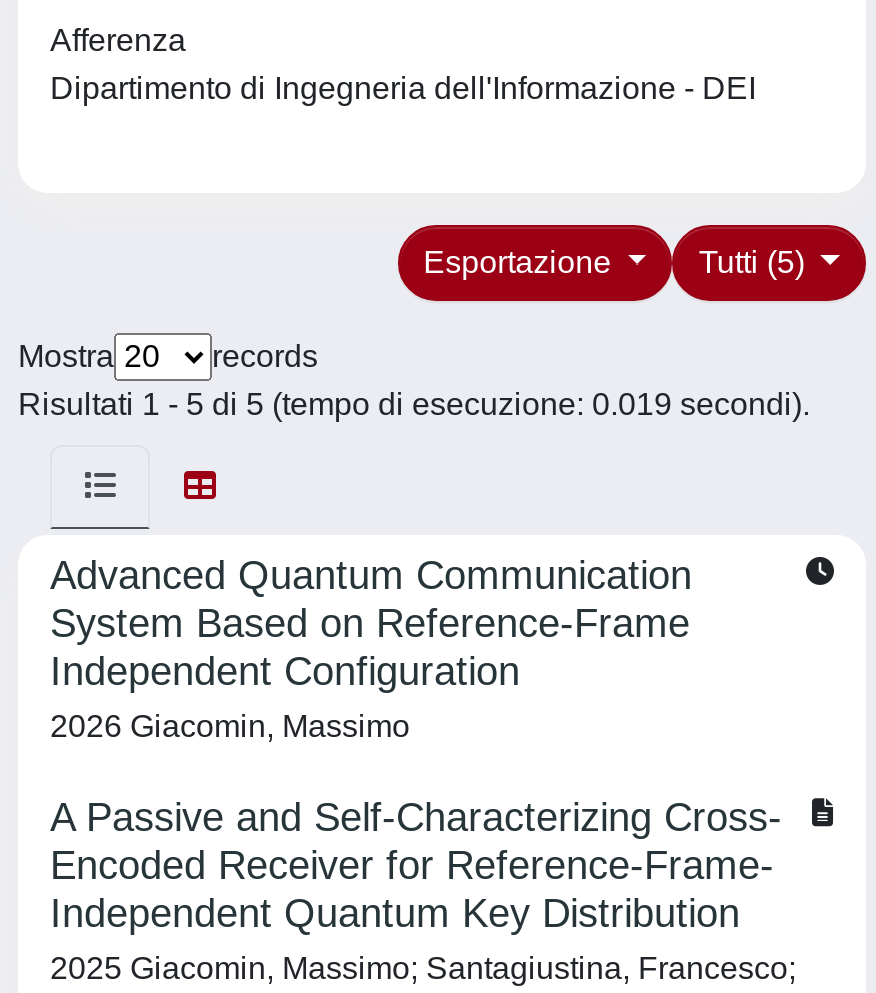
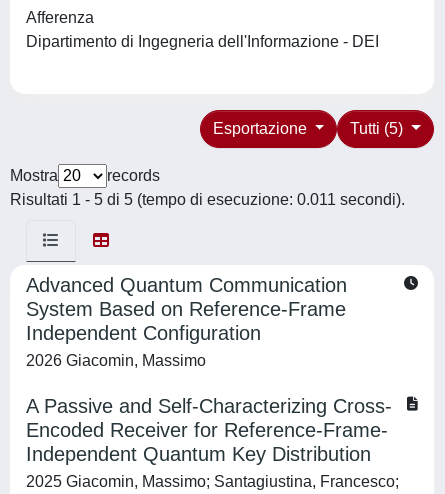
[18,387,810,421] Risultati 1 - 5 di 5 (tempo di esecuzione: 0.019 secondi). -> [10,191,405,208] Risultati 1 - 5 di 5 (tempo di esecuzione: 0.011 secondi).

